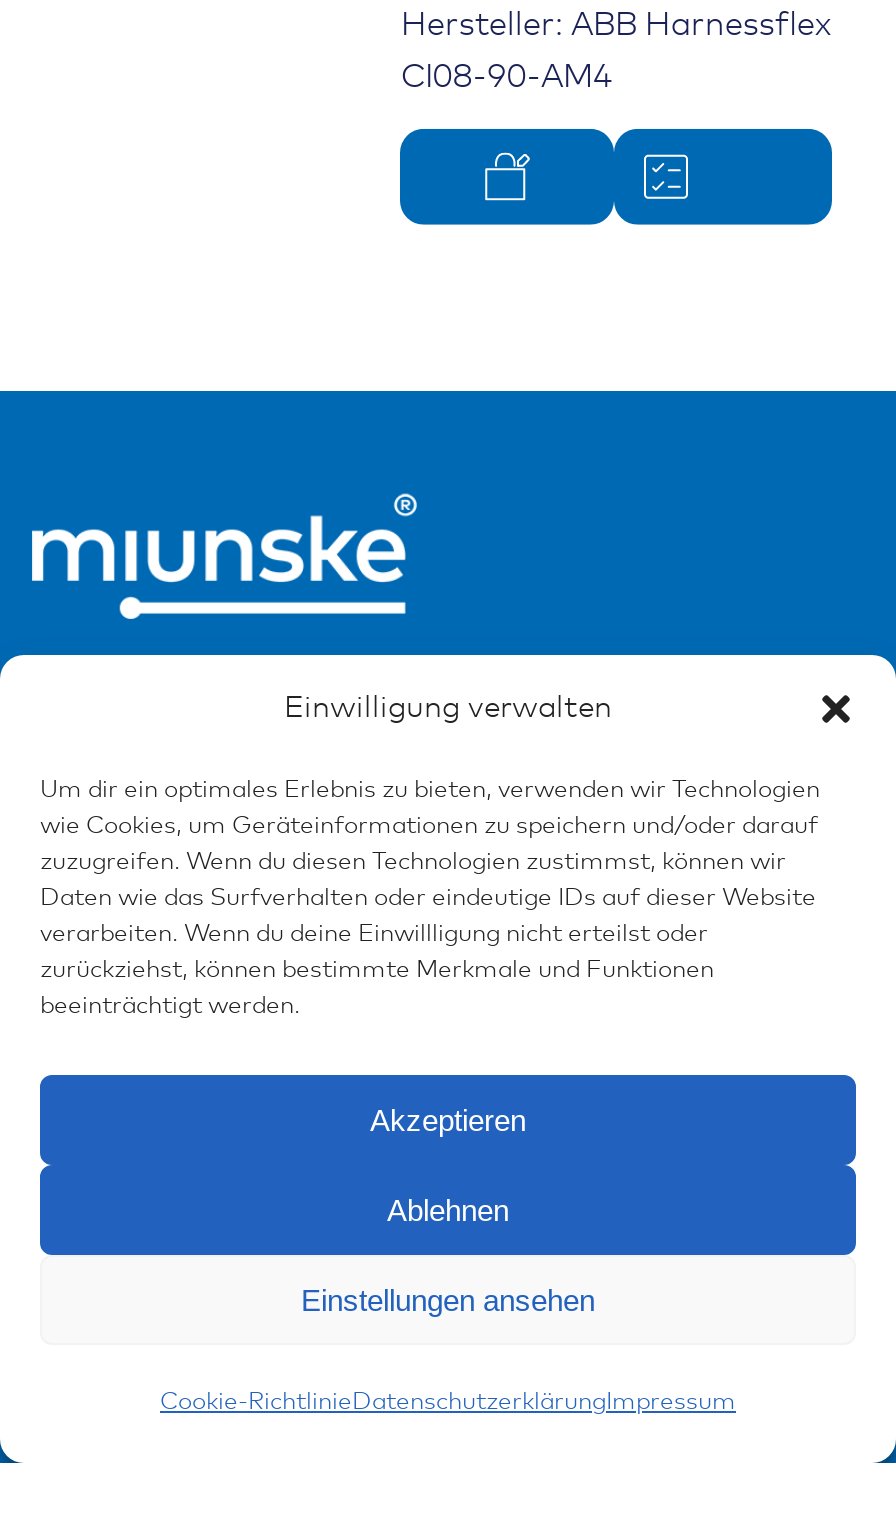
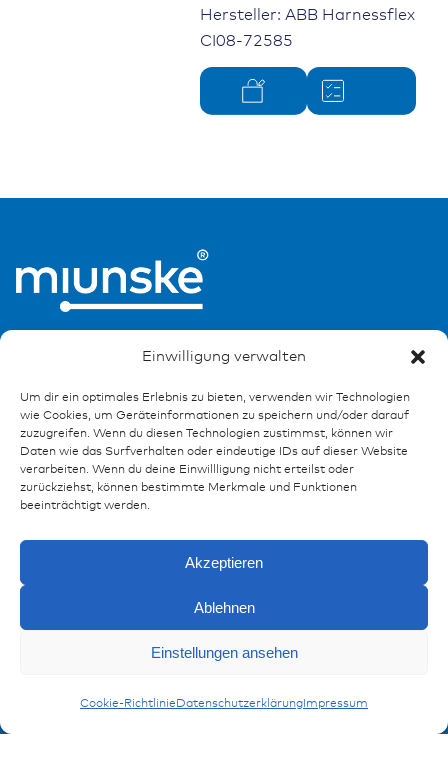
[401,61,613,93] CI08-90-AM4 -> [200,33,293,49] CI08-72585

